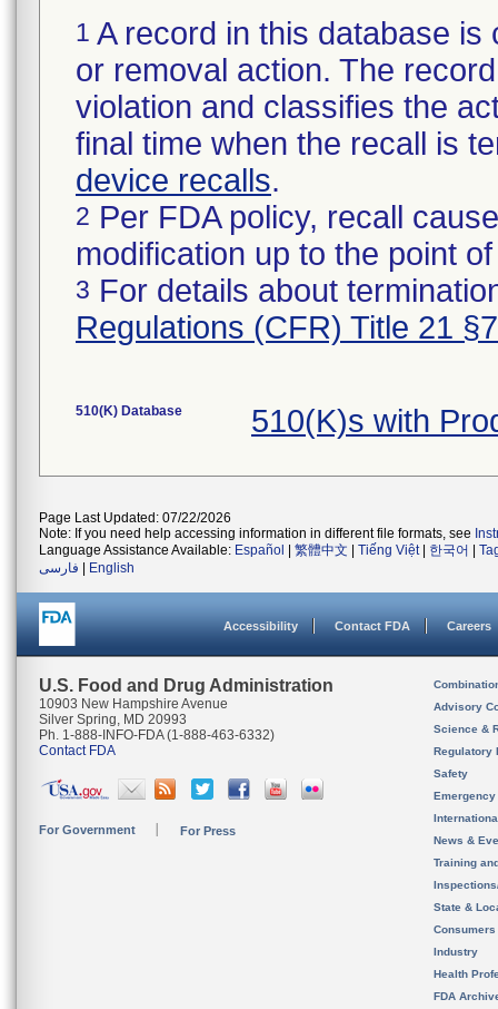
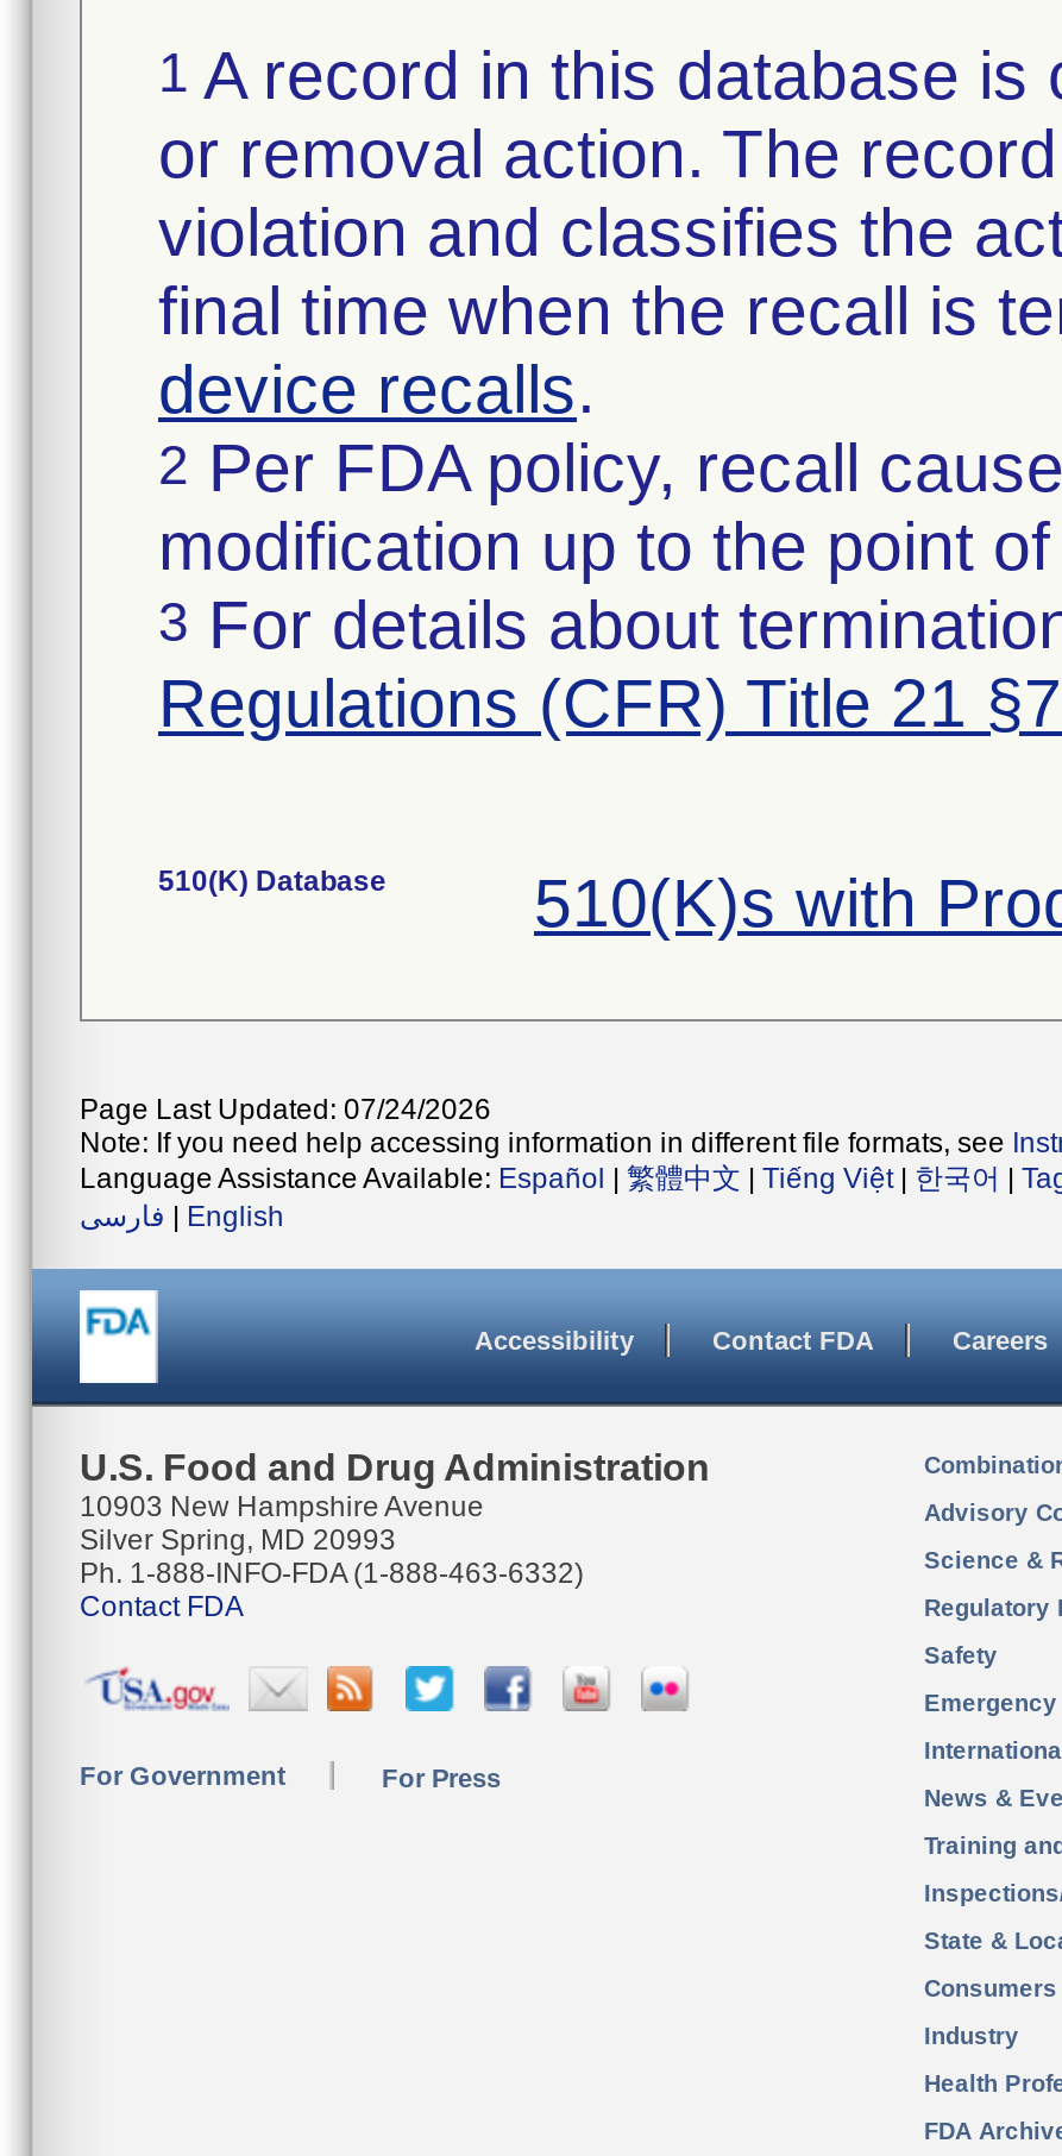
[39,510,231,526] Page Last Updated: 07/22/2026 -> [80,1093,491,1126] Page Last Updated: 07/24/2026

